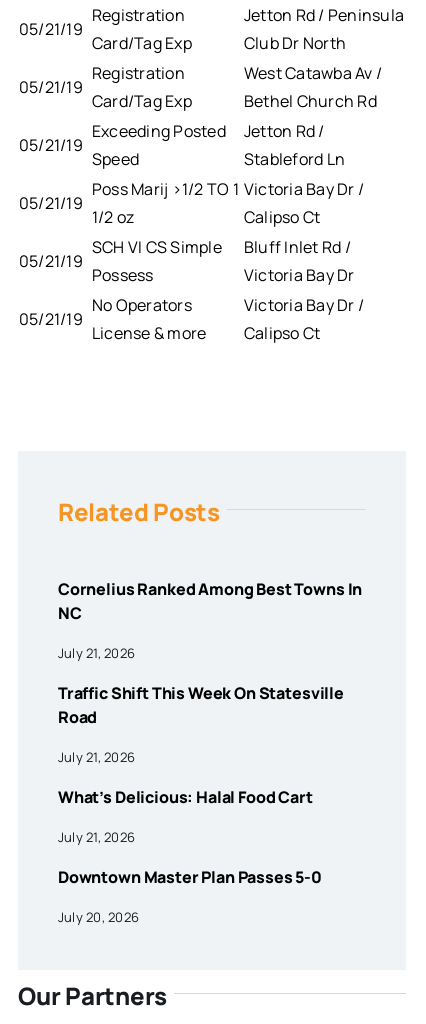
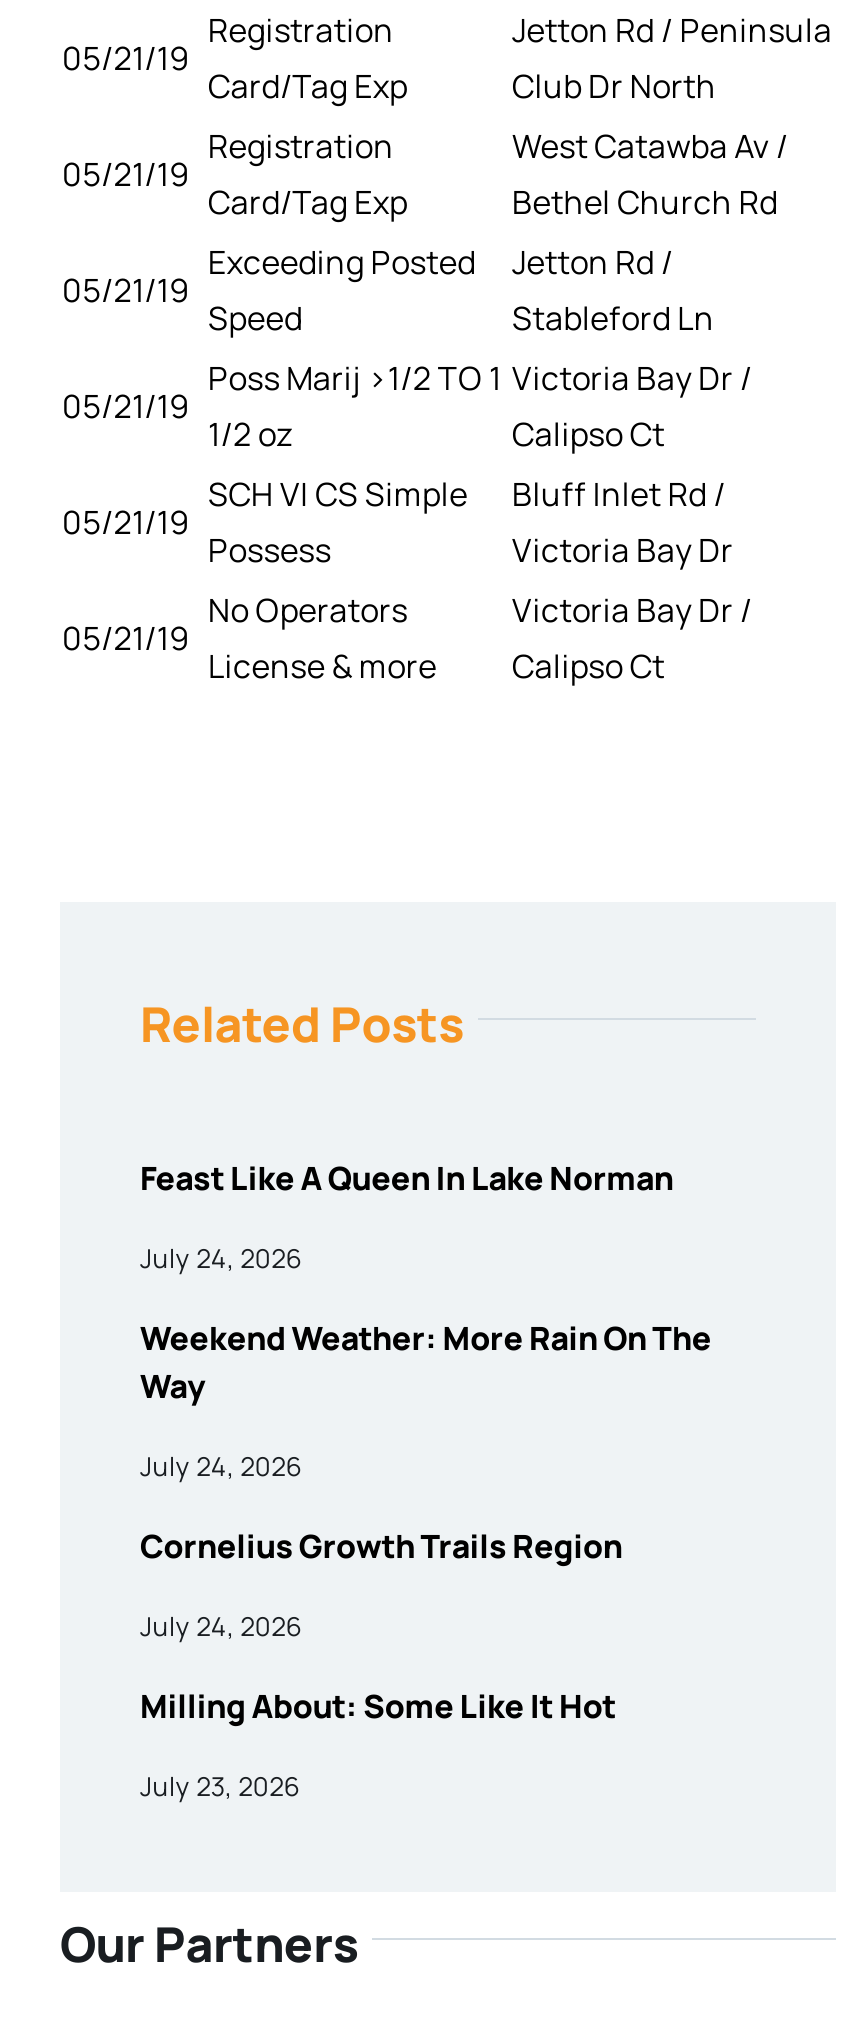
[58,578,362,624] Cornelius Ranked Among Best Towns In | NC -> [140,1156,673,1200] Feast Like A Queen In Lake Norman
[58,644,135,662] July 21, 2026 -> [140,1240,302,1276] July 24, 2026
[58,682,344,728] Traffic Shift This Week On Statesville | Road -> [140,1316,711,1408] Weekend Weather: More Rain On The | Way
[58,748,135,766] July 21, 2026 -> [140,1448,302,1484] July 24, 2026
[58,786,313,808] What’s Delicious: Halal Food Cart -> [140,1524,622,1568] Cornelius Growth Trails Region
[58,828,135,846] July 21, 2026 -> [140,1608,302,1644] July 24, 2026
[58,866,322,888] Downtown Master Plan Passes 5-0 -> [140,1684,616,1728] Milling About: Some Like It Hot
[58,908,139,926] July 20, 2026 -> [140,1768,300,1804] July 23, 2026

